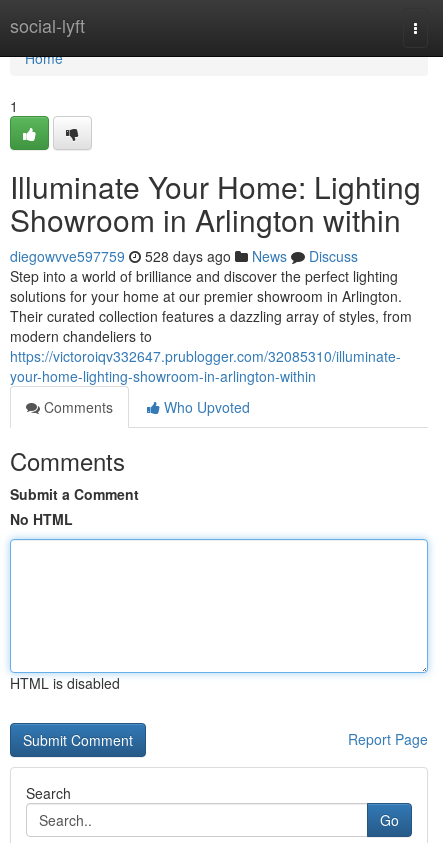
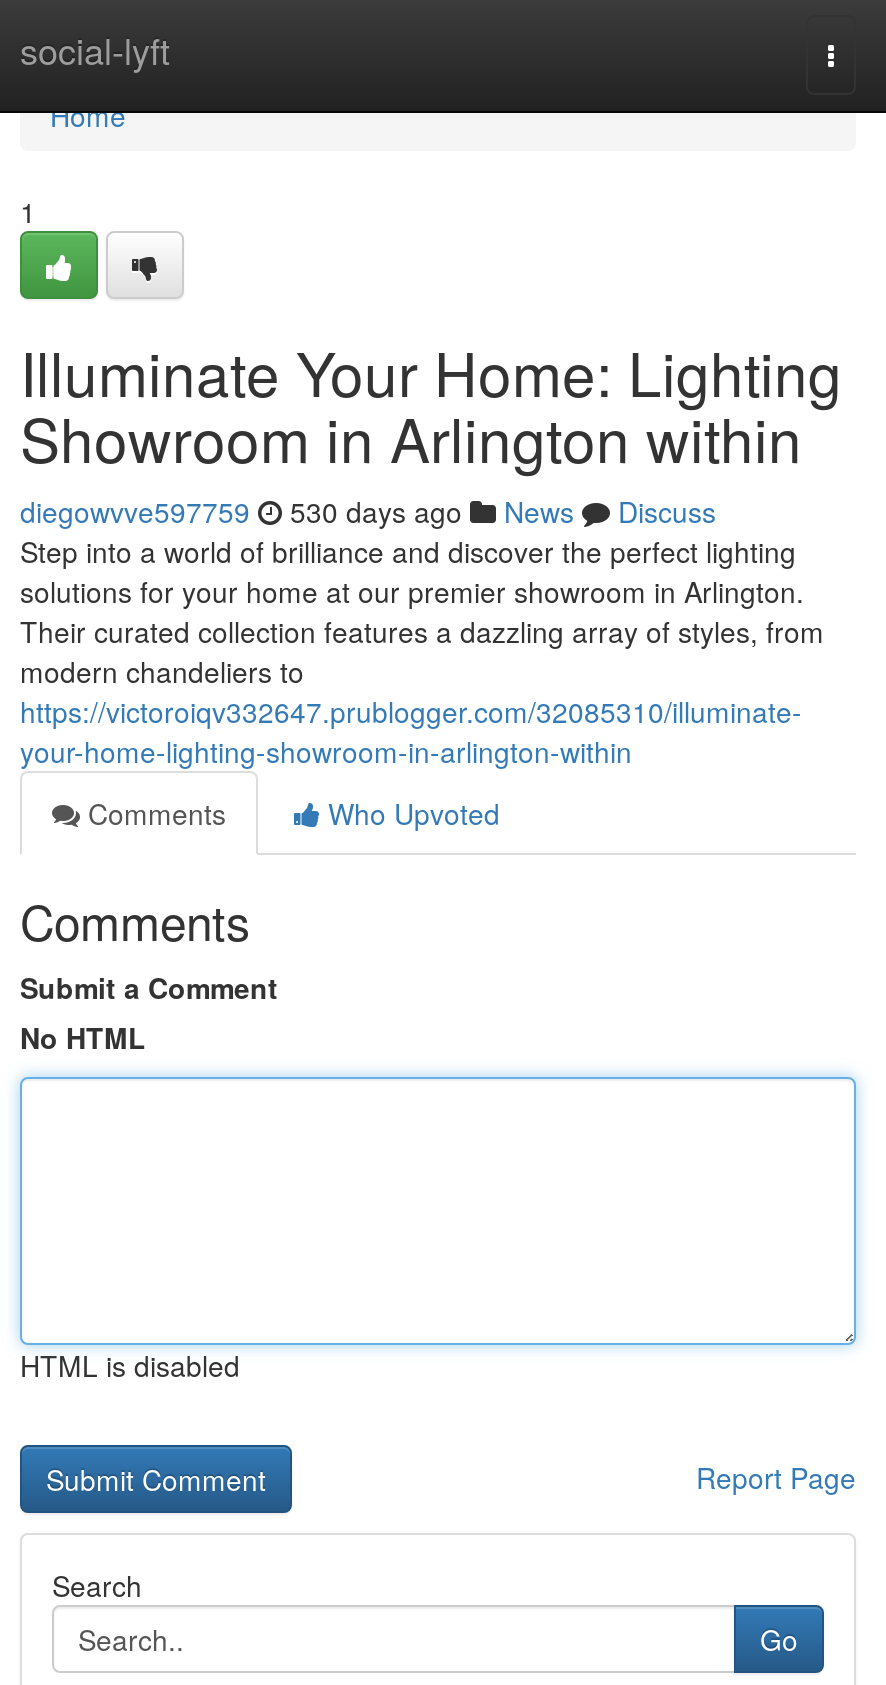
[10,246,358,266] diegowvve597759 528 days ago News Discuss -> [20,491,716,531] diegowvve597759 530 days ago News Discuss

